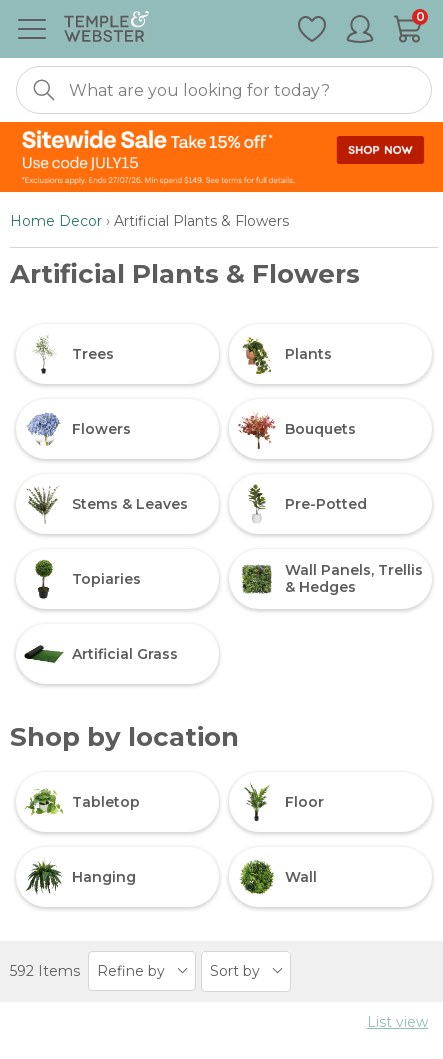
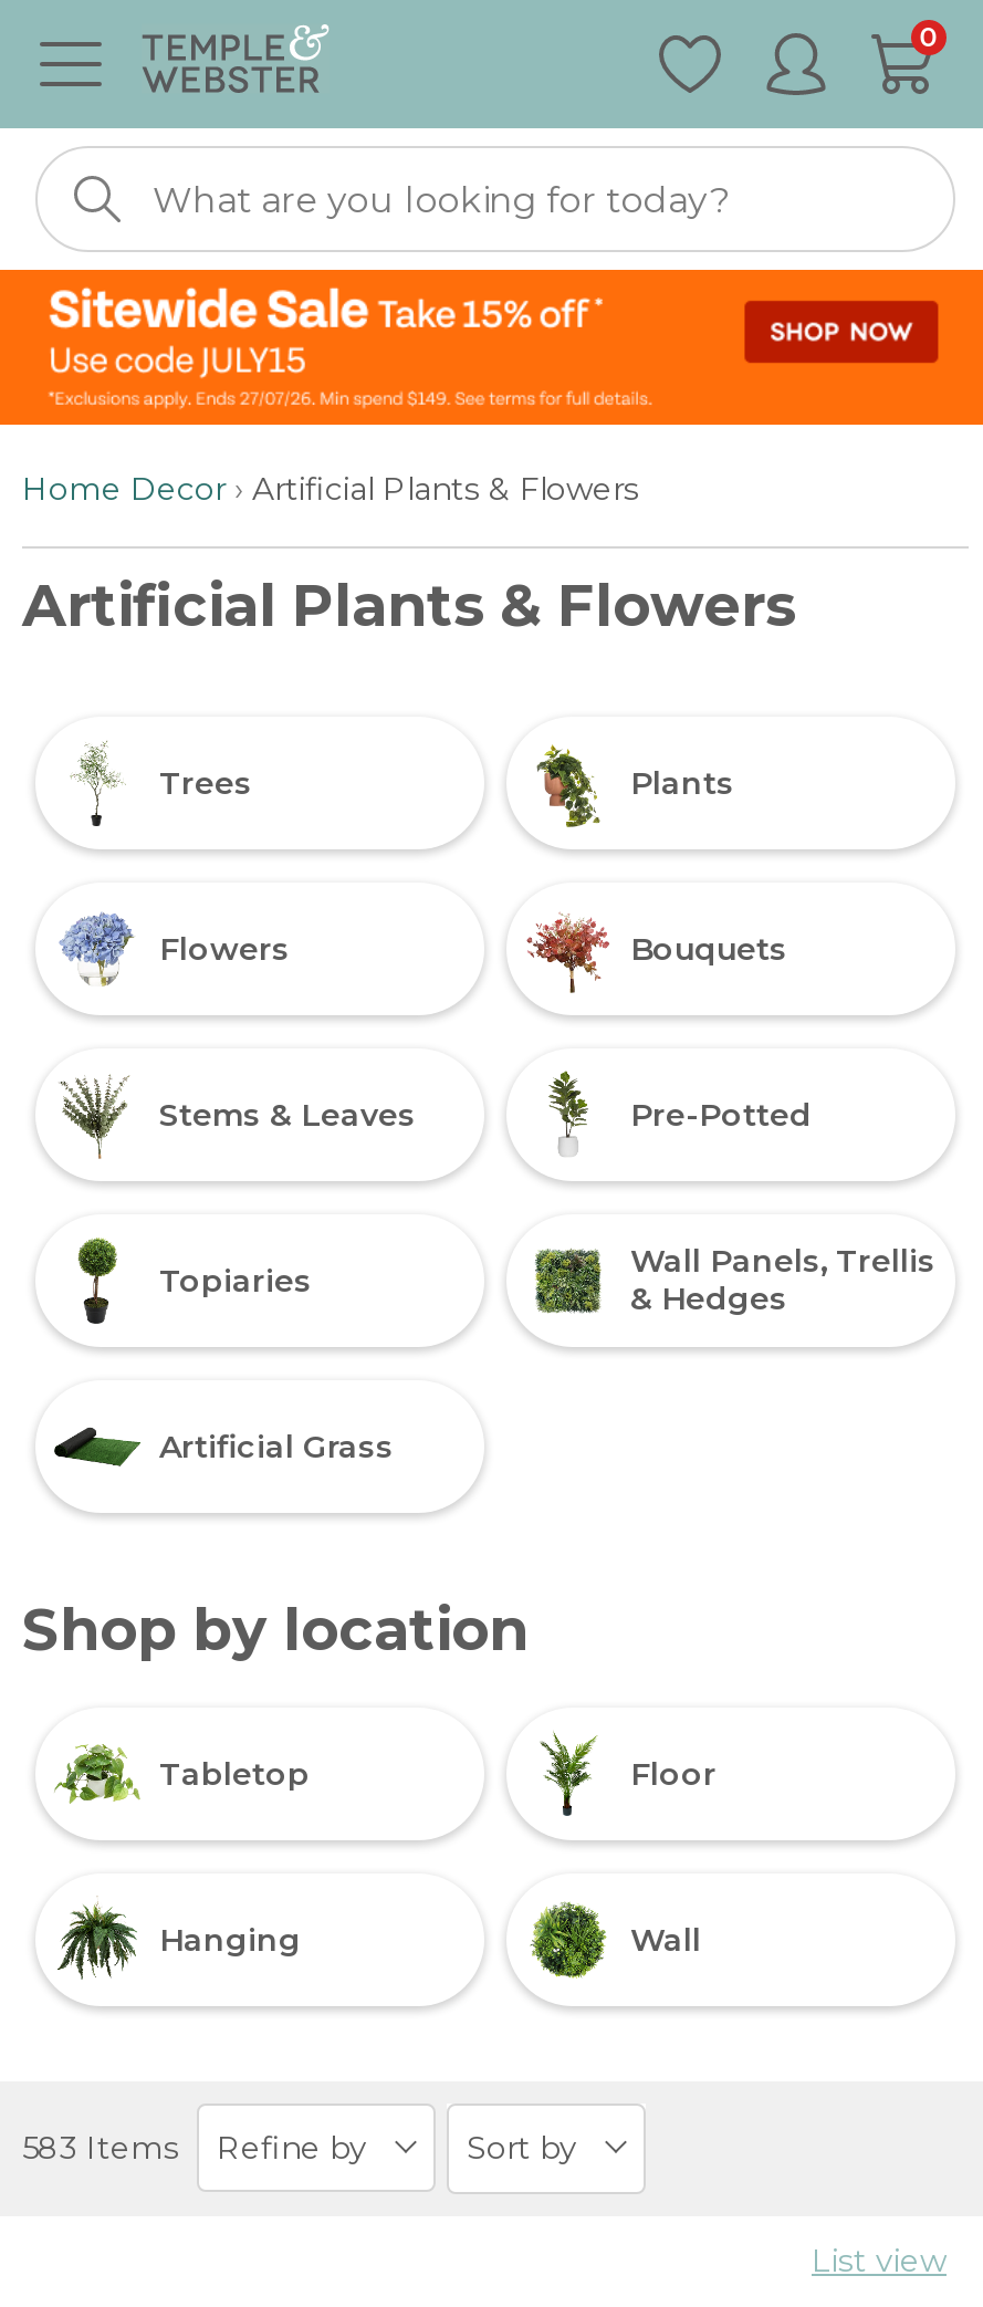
[10,962,165,980] 592 Items Refine by -> [22,2128,367,2168] 583 Items Refine by

